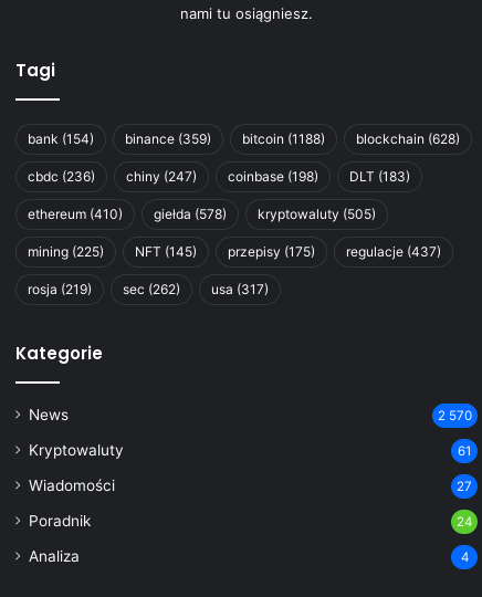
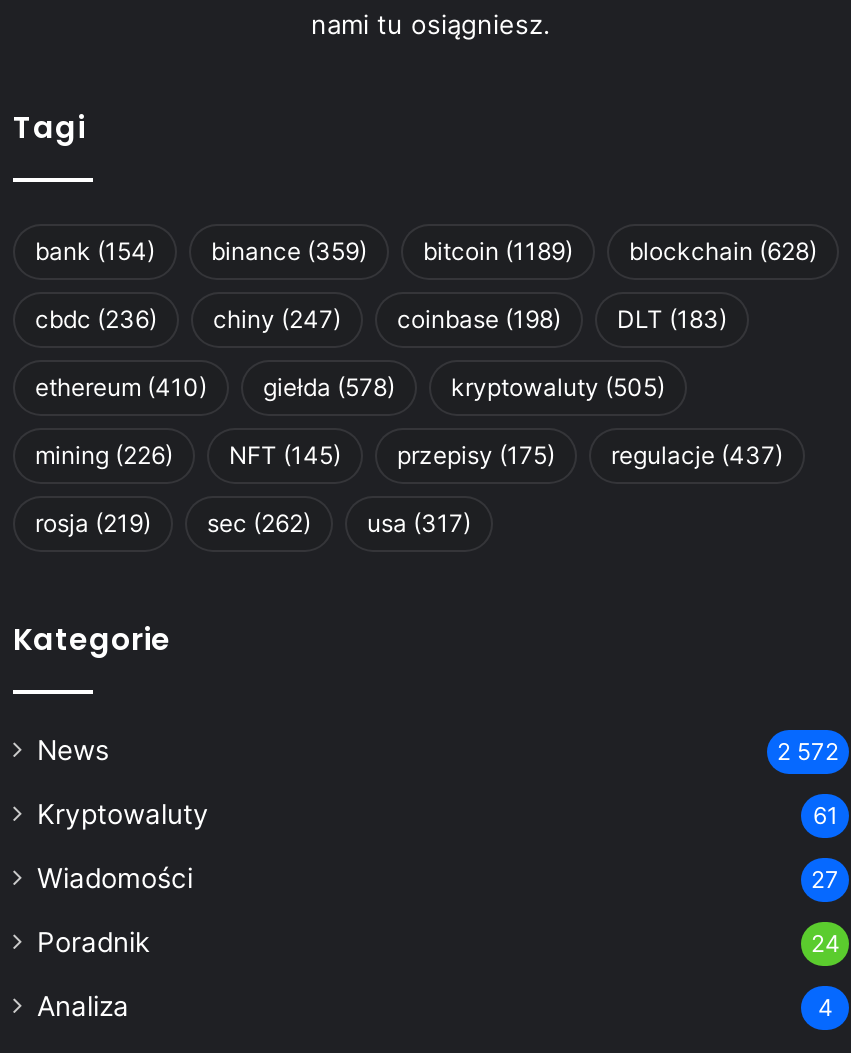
[28,130,460,146] bank (154) binance (359) bitcoin (1188) blockchain (628) -> [35,235,817,265] bank (154) binance (359) bitcoin (1189) blockchain (628)
[28,243,441,259] mining (225) NFT (145) przepisy (175) regulacje (437) -> [35,439,783,469] mining (226) NFT (145) przepisy (175) regulacje (437)
[438,407,472,423] 2 570 -> [777,737,839,765] 2 572

